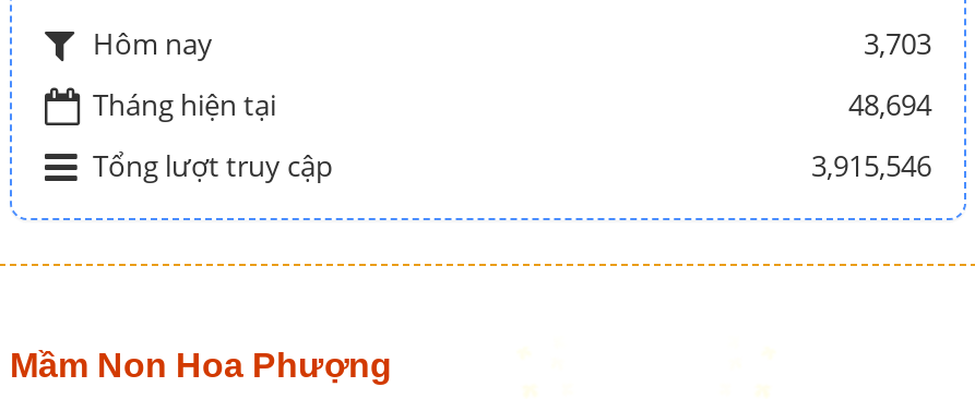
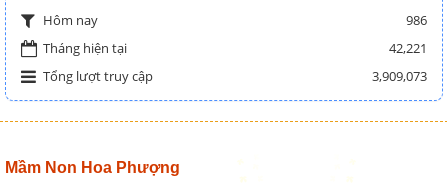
[864,24,931,63] 3,703 -> [406,11,427,29] 986
[848,85,931,124] 48,694 -> [389,39,427,57] 42,221
[811,146,931,186] 3,915,546 -> [372,67,427,85] 3,909,073

